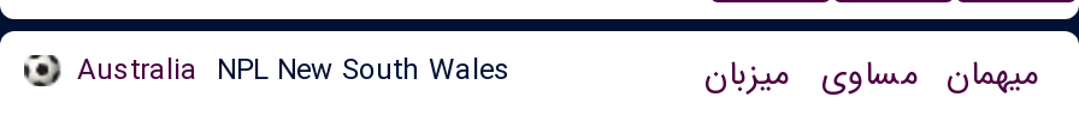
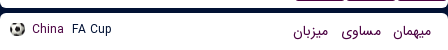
[77,48,511,93] Australia NPL New South Wales -> [32,20,112,39] China FA Cup

